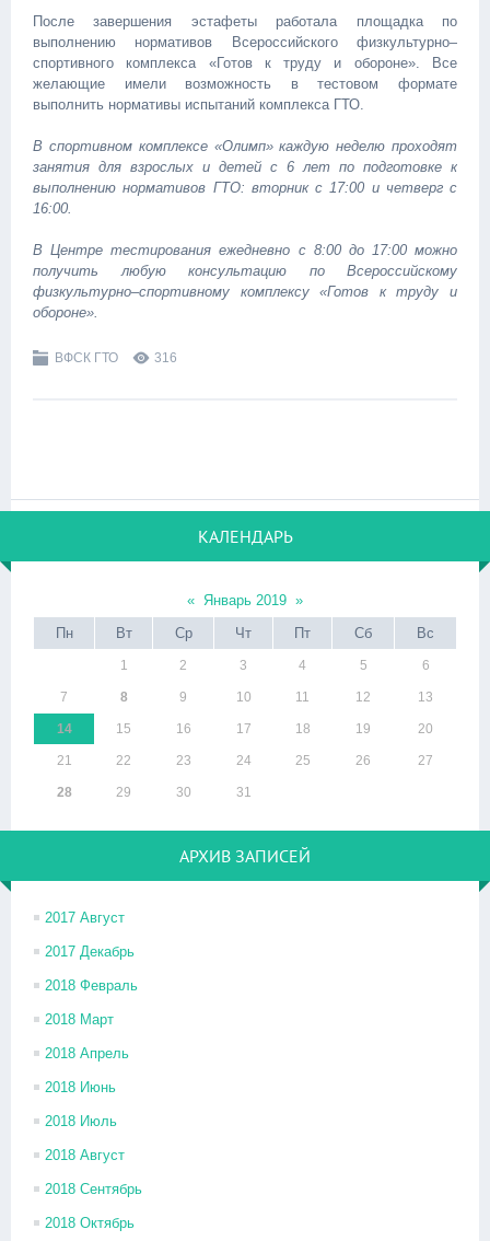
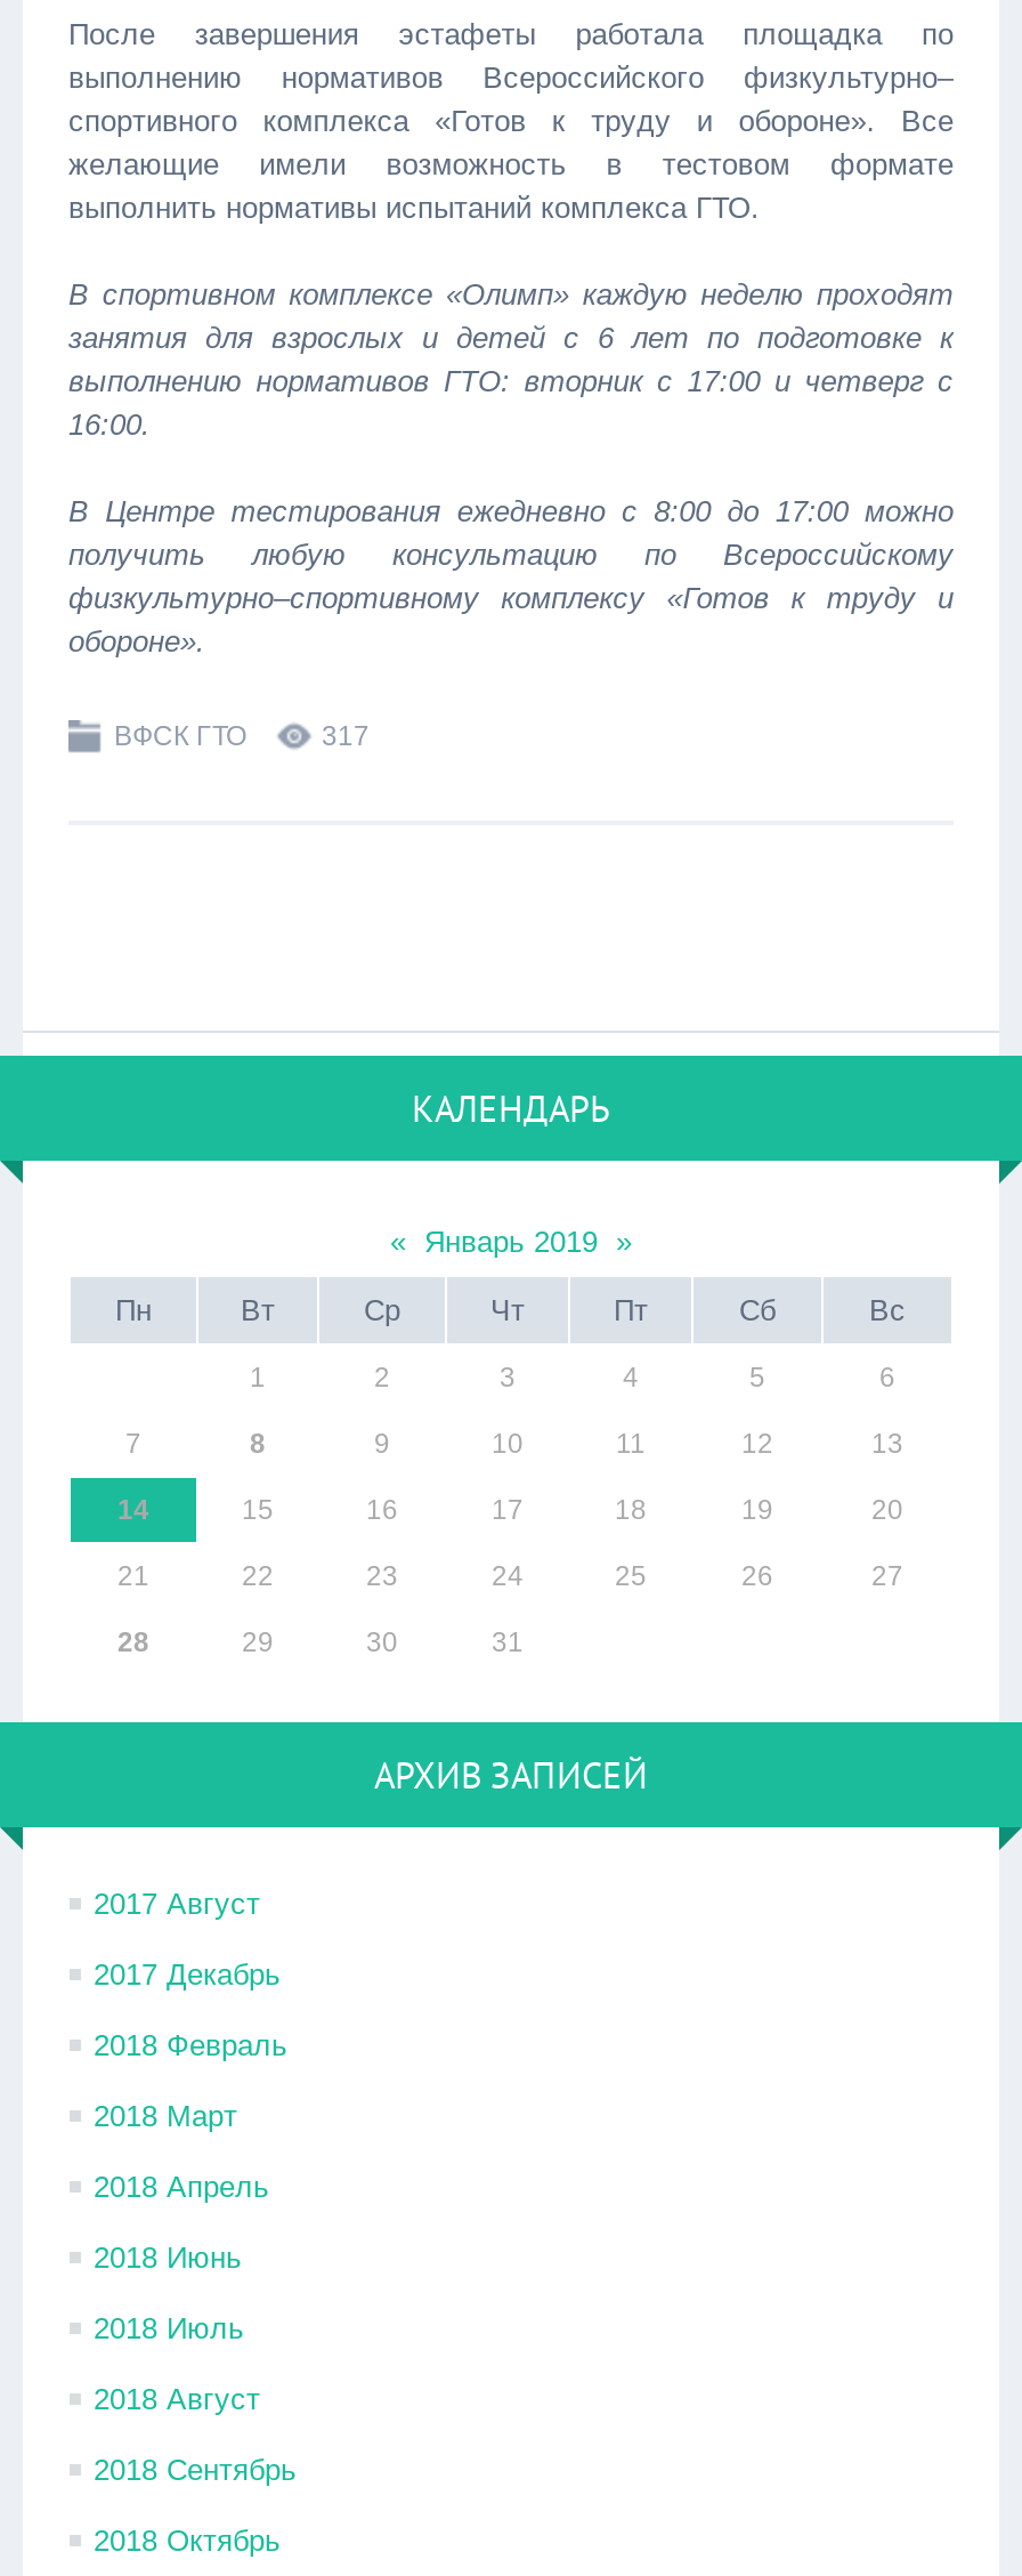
[154,350,177,366] 316 -> [322,720,370,752] 317

